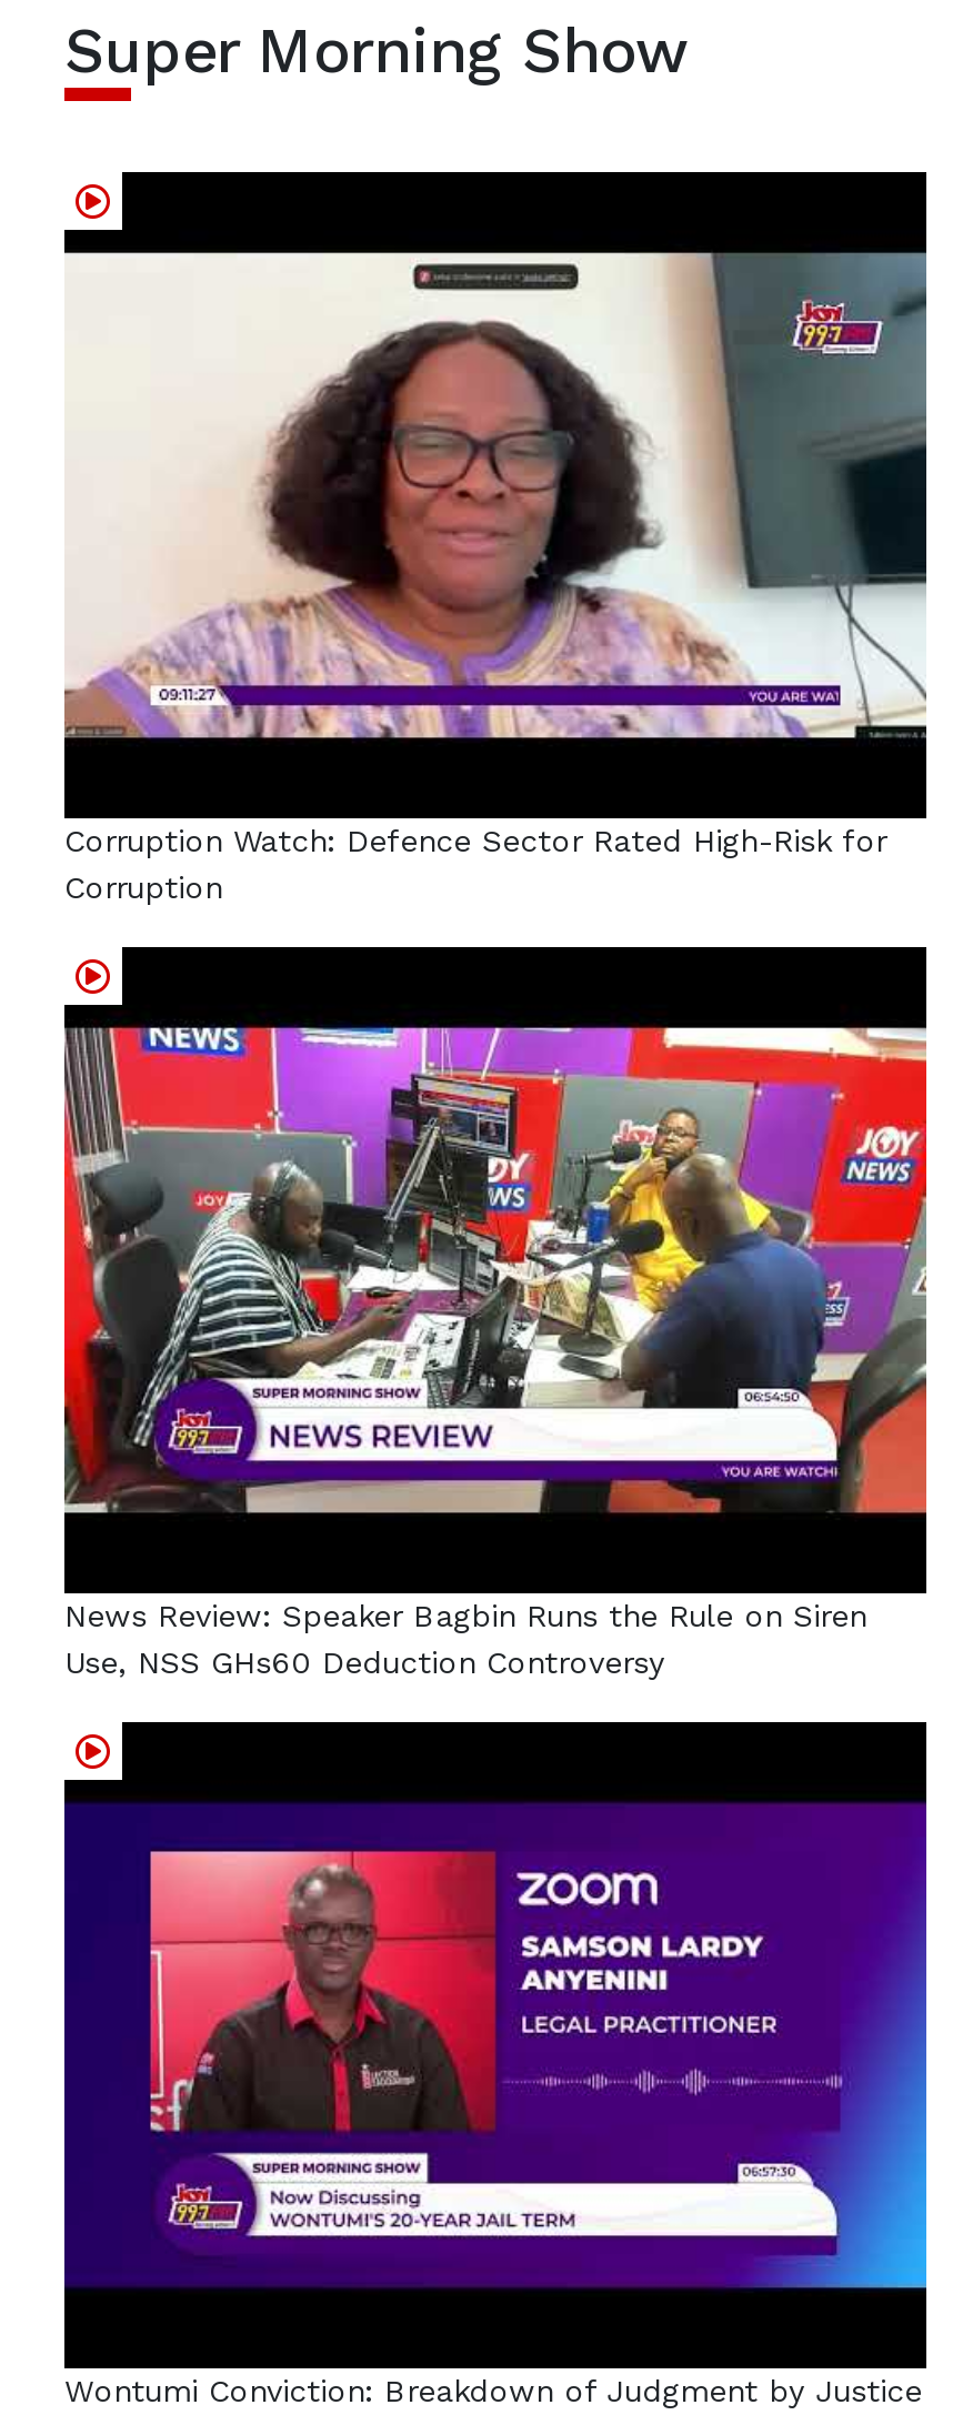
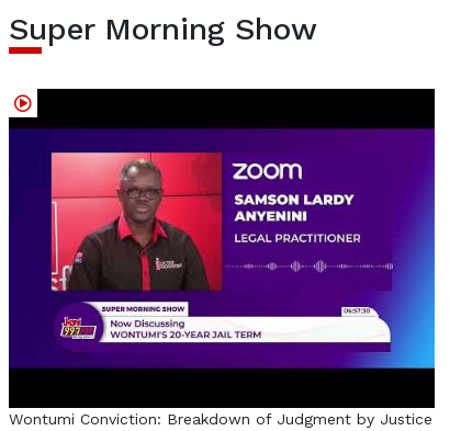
[62,250,929,904] [image] | Corruption Watch: Defence Sector Rated High-Risk for | Corruption -> none
[62,945,929,1679] [image] | News Review: Speaker Bagbin Runs the Rule on Siren | Use, NSS GHs60 Deduction Controversy -> none

